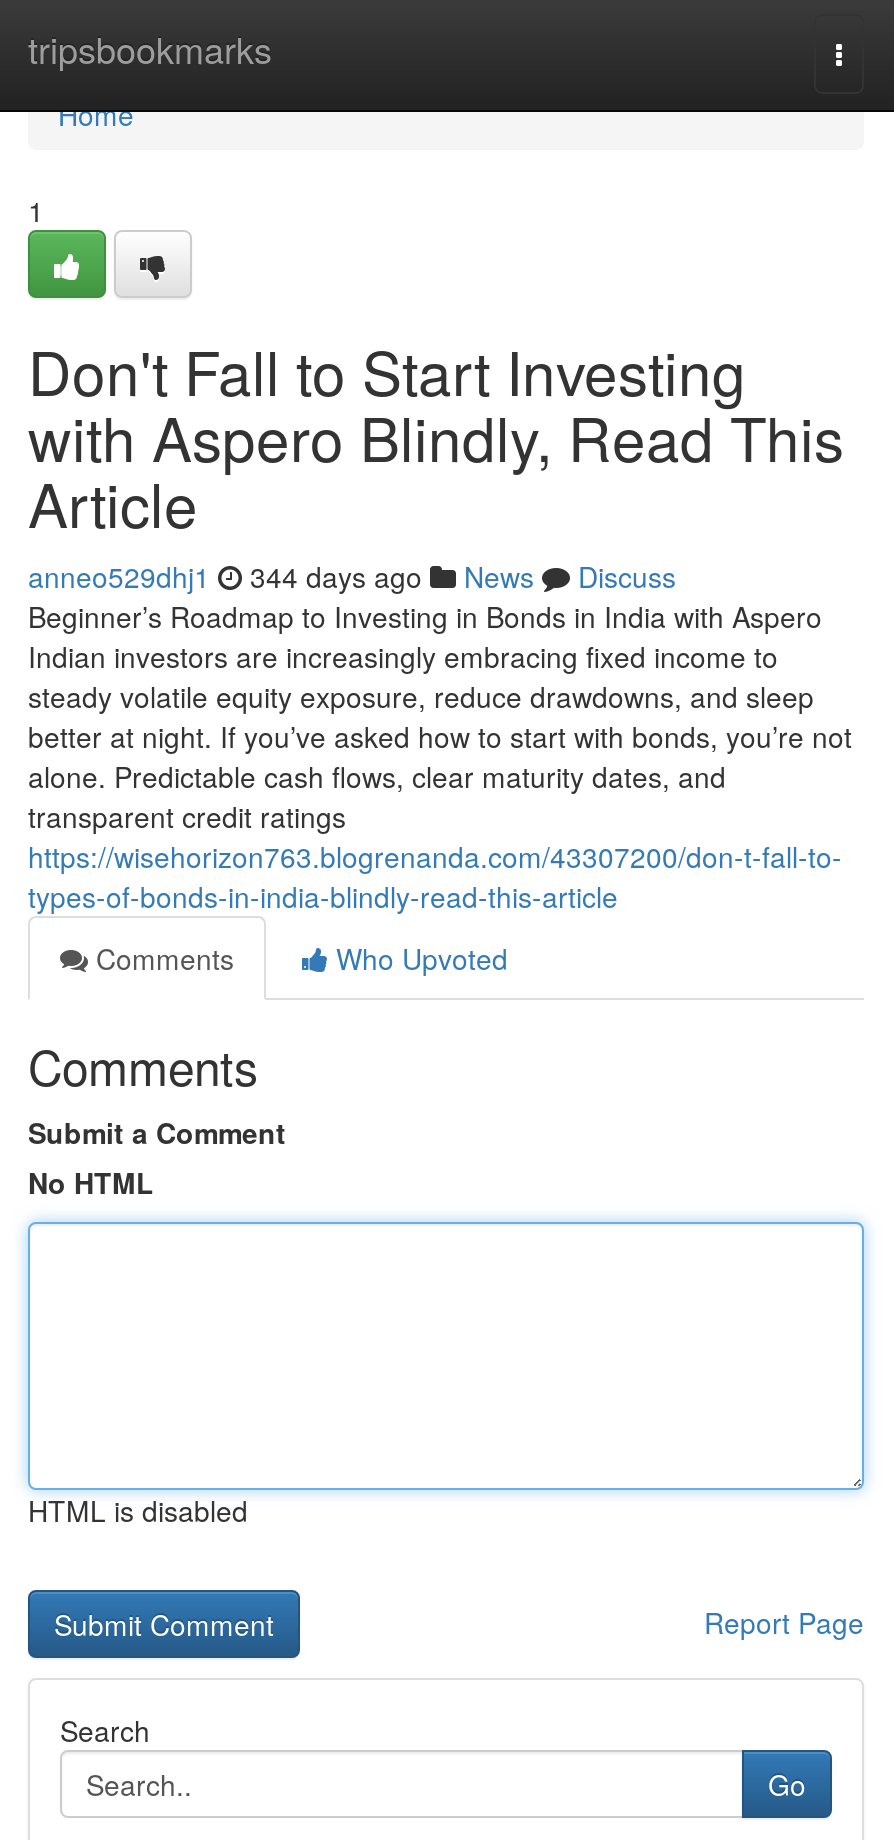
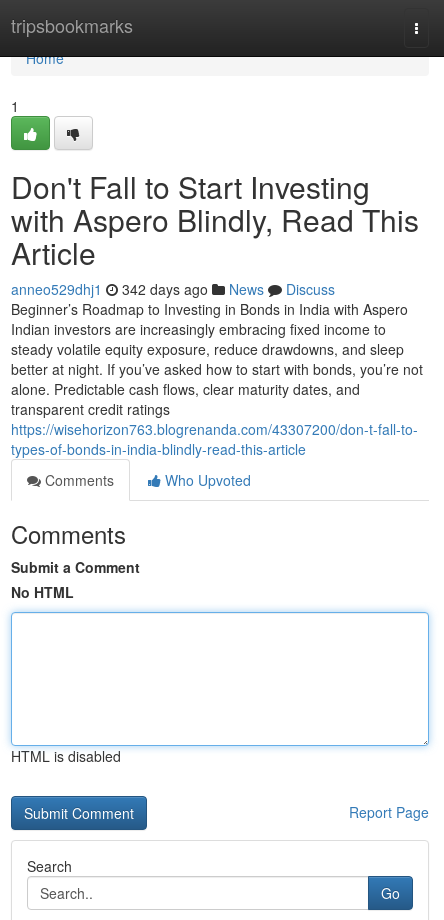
[28,556,676,596] anneo529dhj1 344 days ago News Discuss -> [11,279,335,299] anneo529dhj1 342 days ago News Discuss

